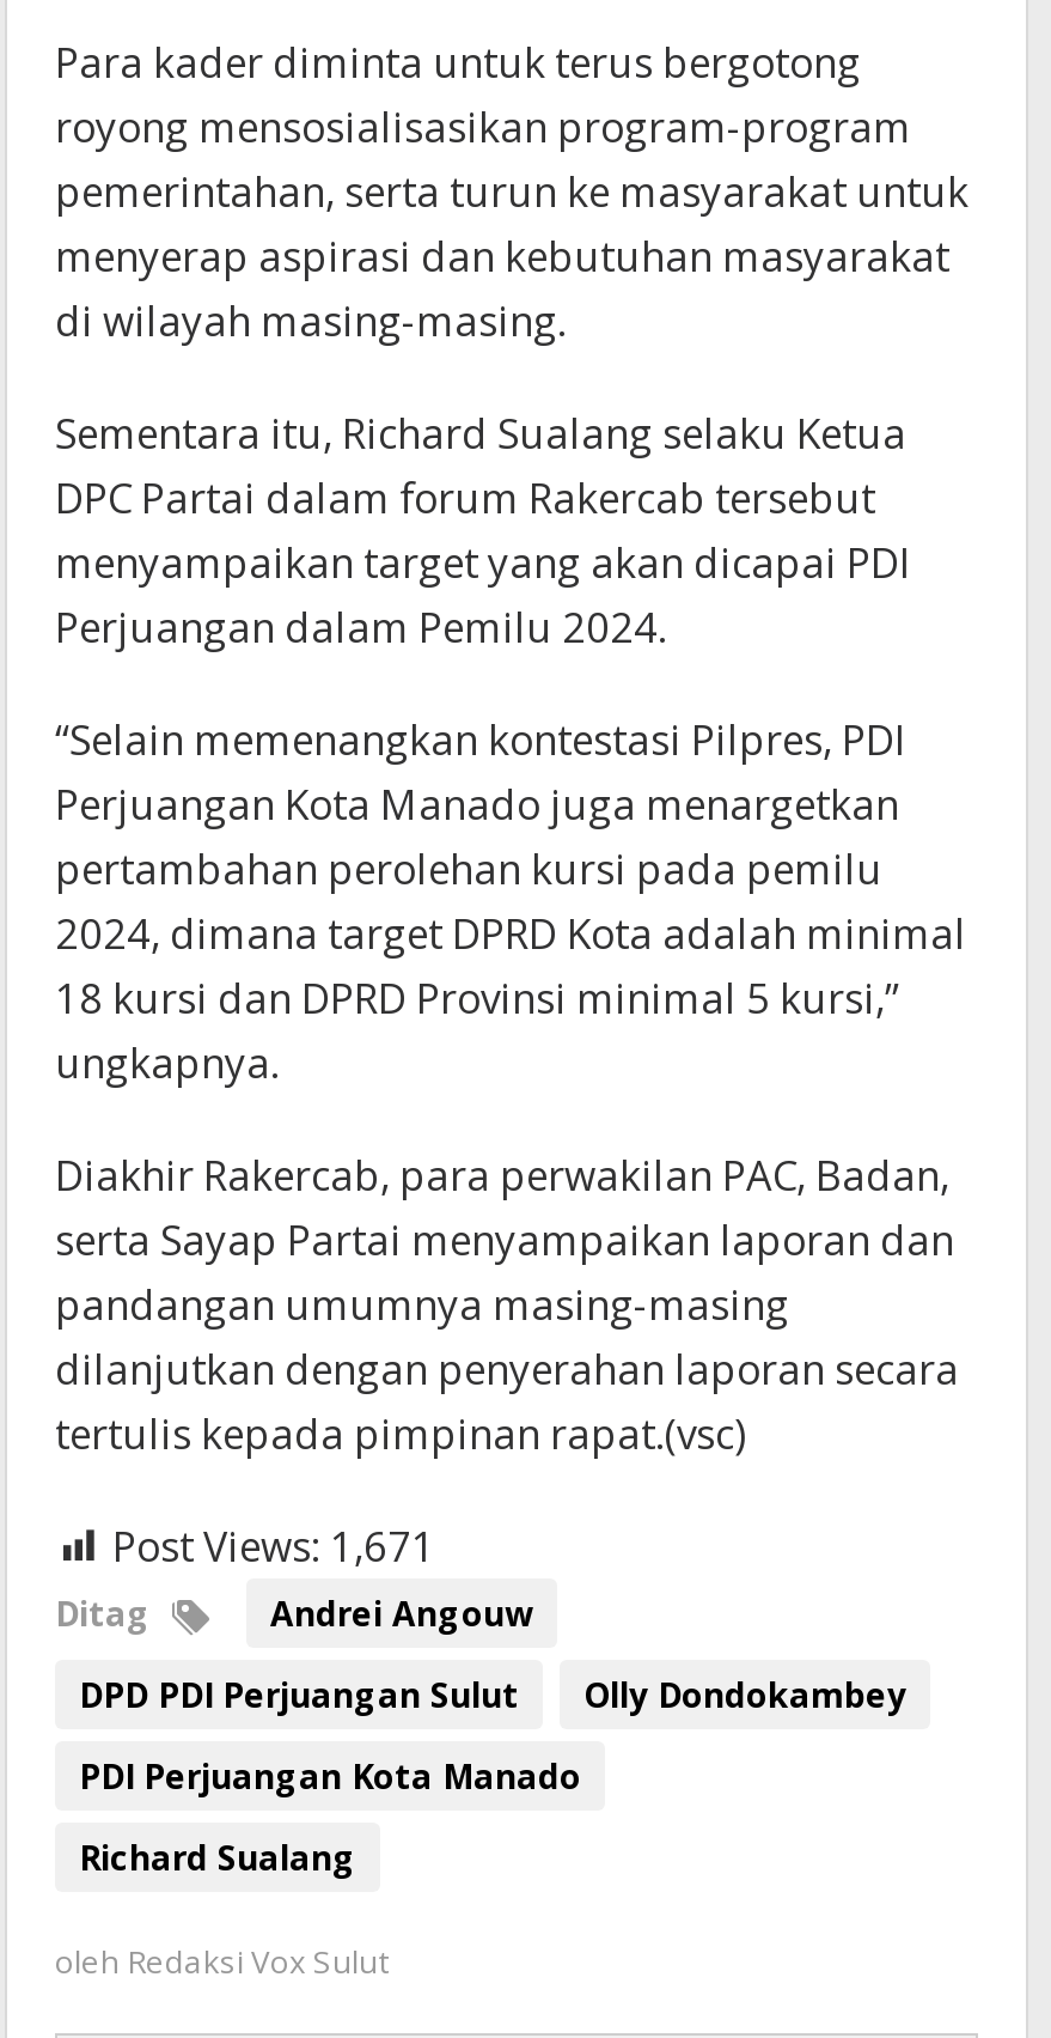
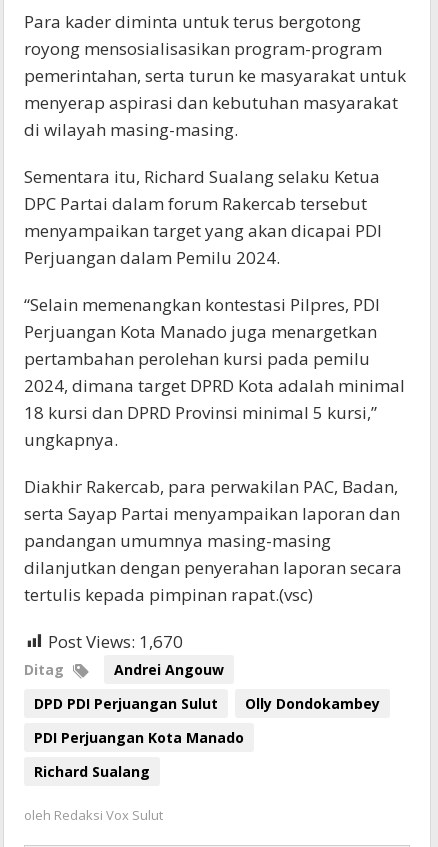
[112,1518,435,1573] Post Views: 1,671 -> [48,630,183,653] Post Views: 1,670

